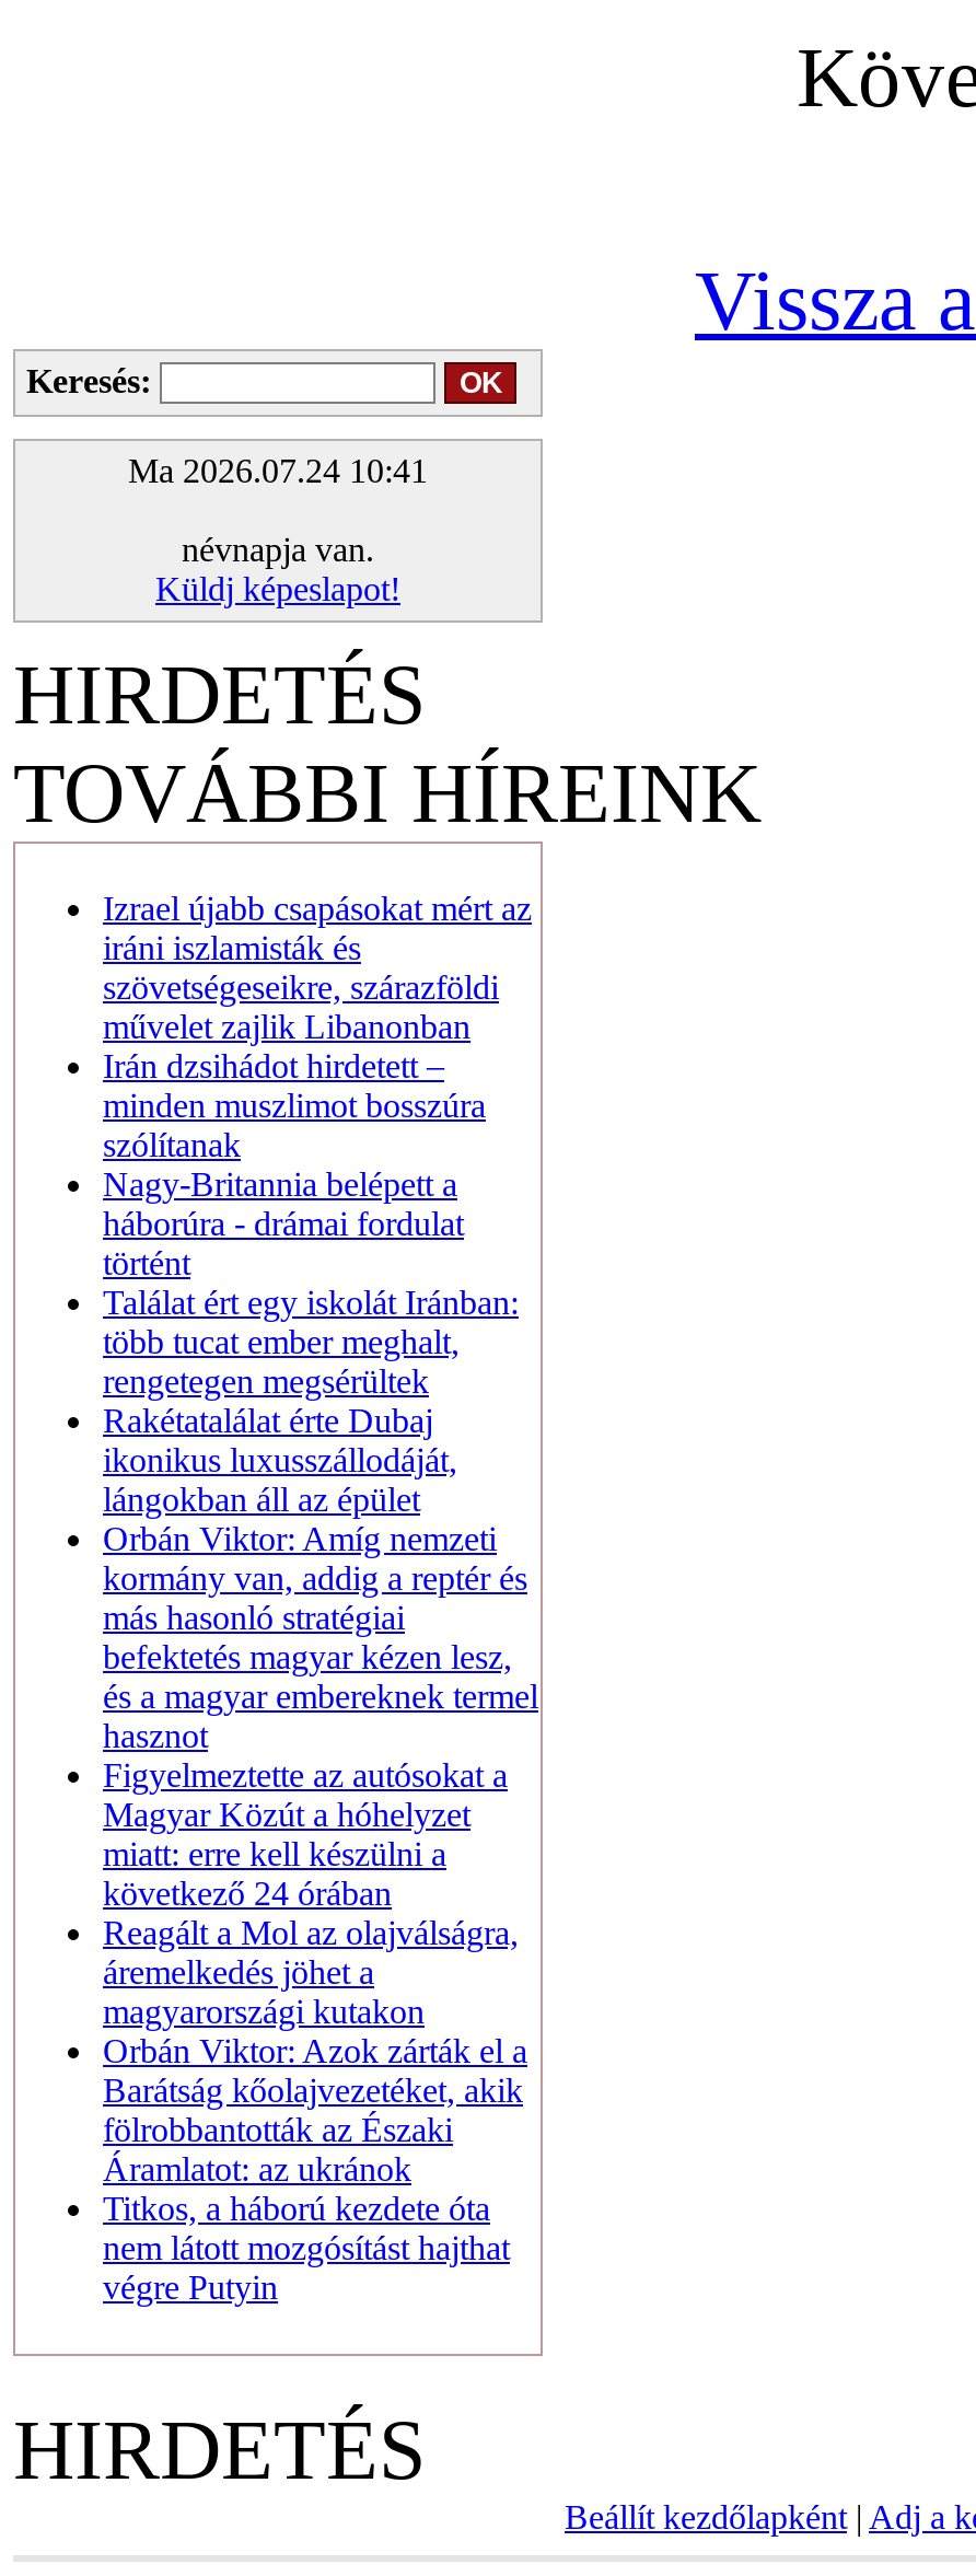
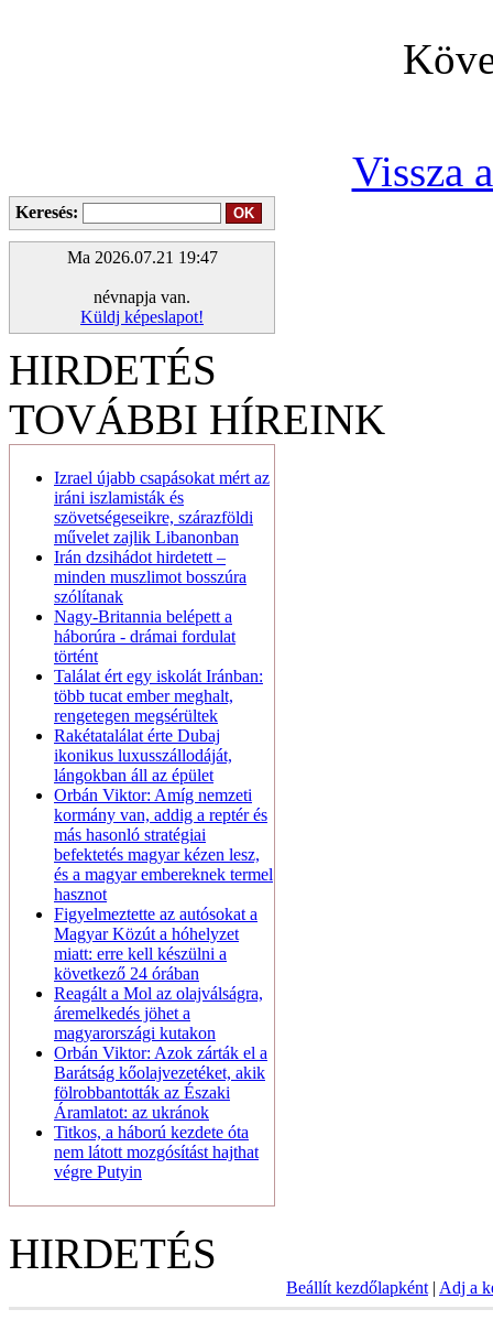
[128,452,428,489] Ma 2026.07.24 10:41 -> [67,248,217,267] Ma 2026.07.21 19:47

